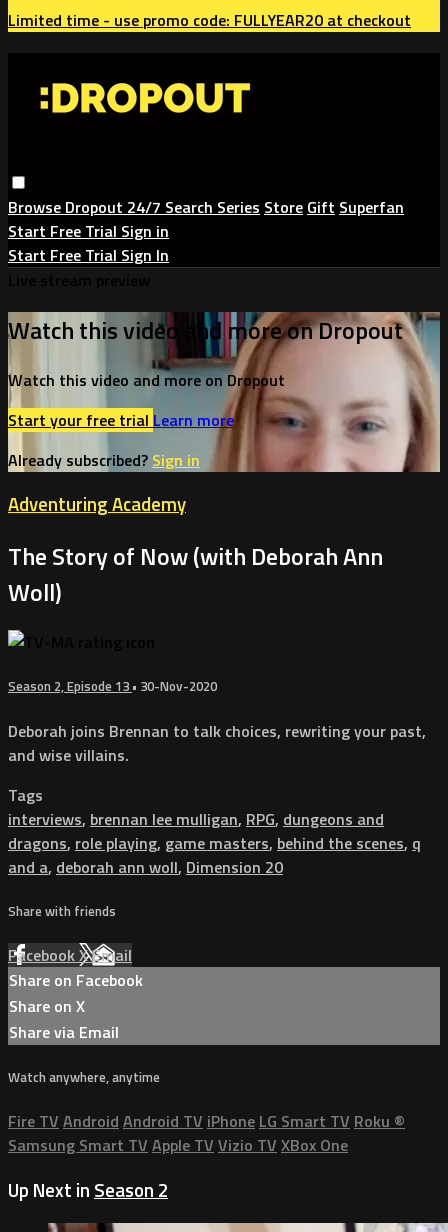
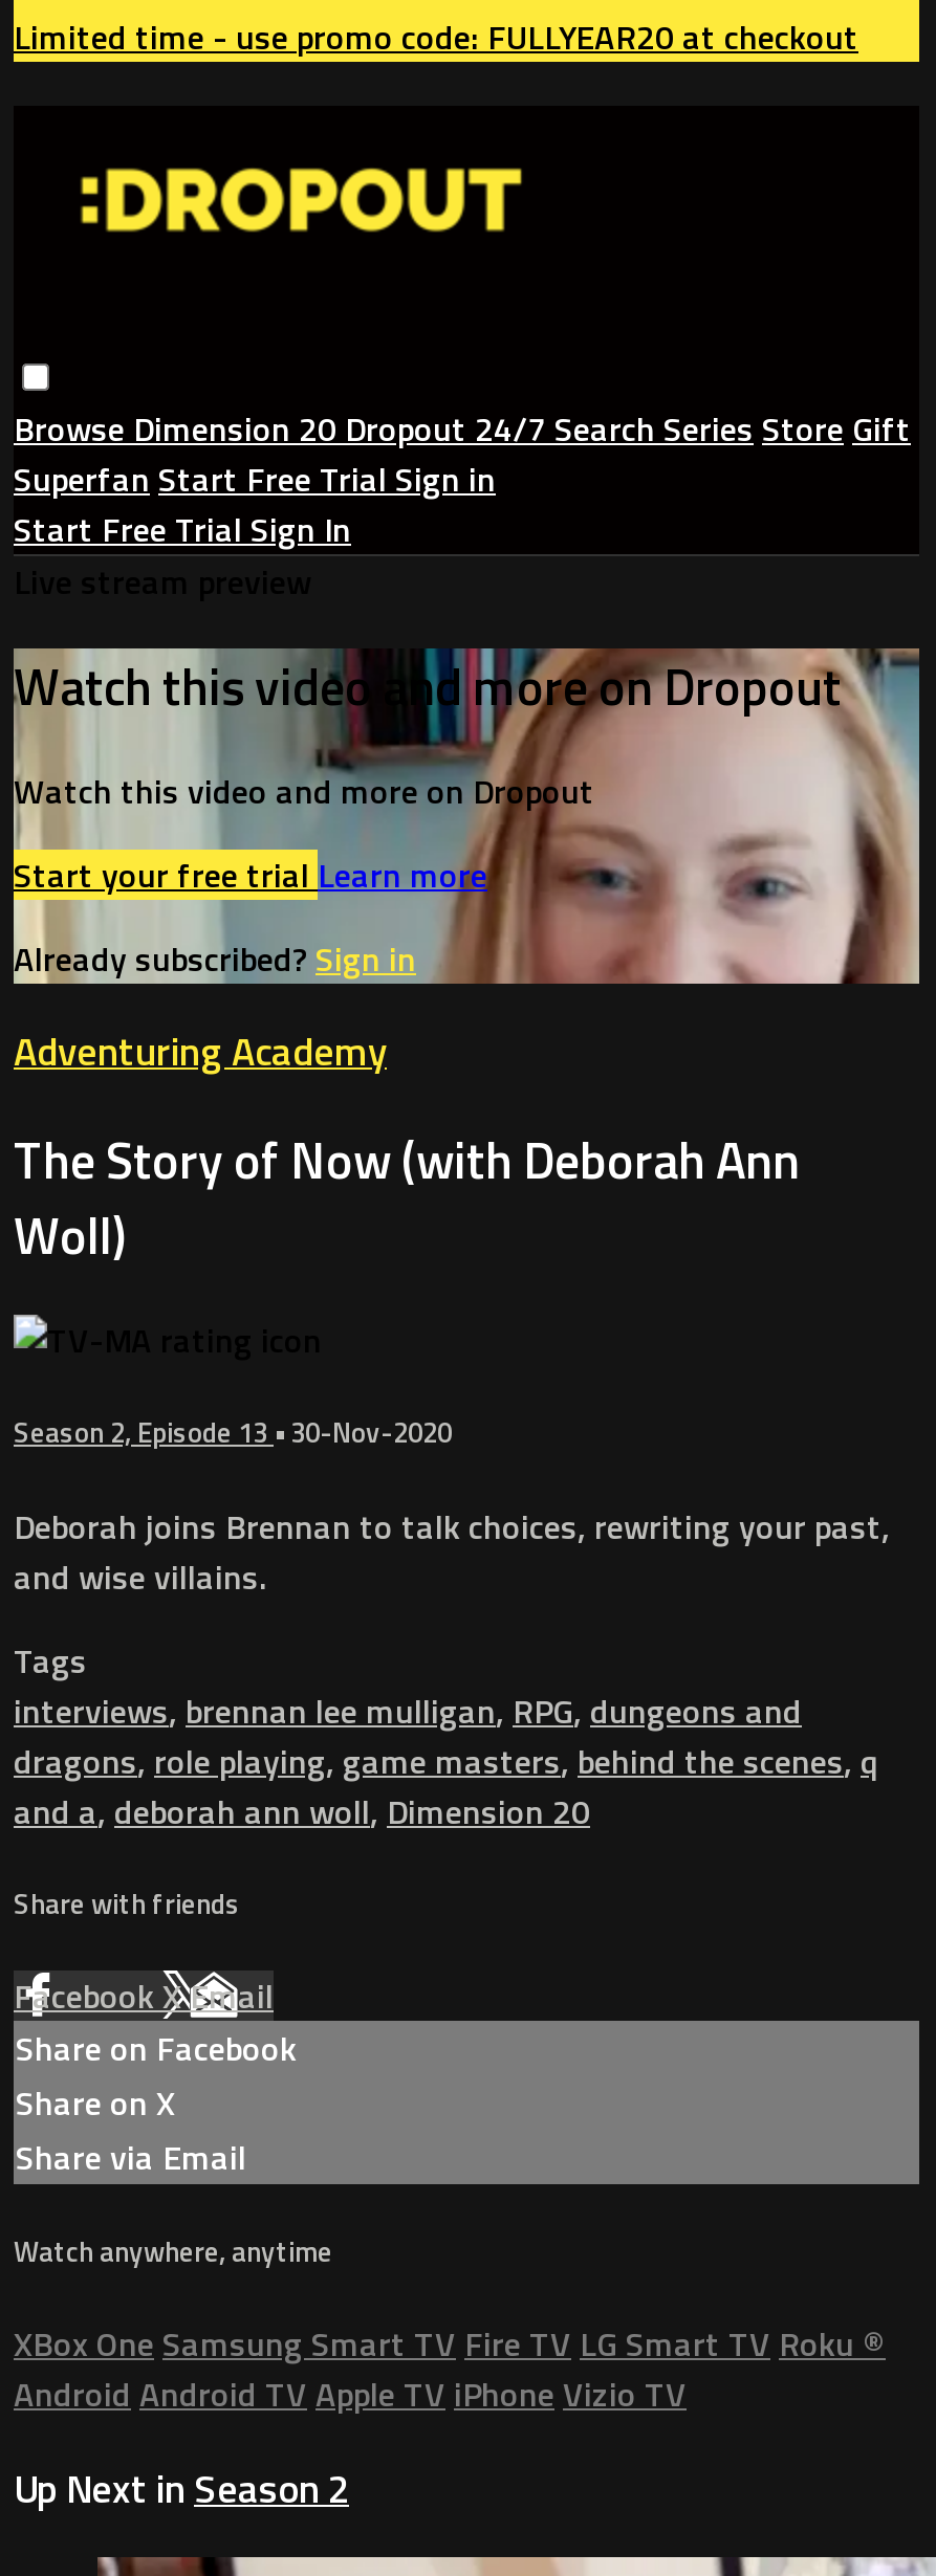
[8,195,404,243] Browse Dropout 24/7 Search Series Store Gift Superfan | Start Free Trial Sign in -> [14,403,911,504] Browse Dimension 20 Dropout 24/7 Search Series Store Gift | Superfan Start Free Trial Sign in
[8,1109,405,1157] Fire TV Android Android TV iPhone LG Smart TV Roku ® | Samsung Smart TV Apple TV Vizio TV XBox One -> [14,2319,886,2419] XBox One Samsung Smart TV Fire TV LG Smart TV Roku ® | Android Android TV Apple TV iPhone Vizio TV

